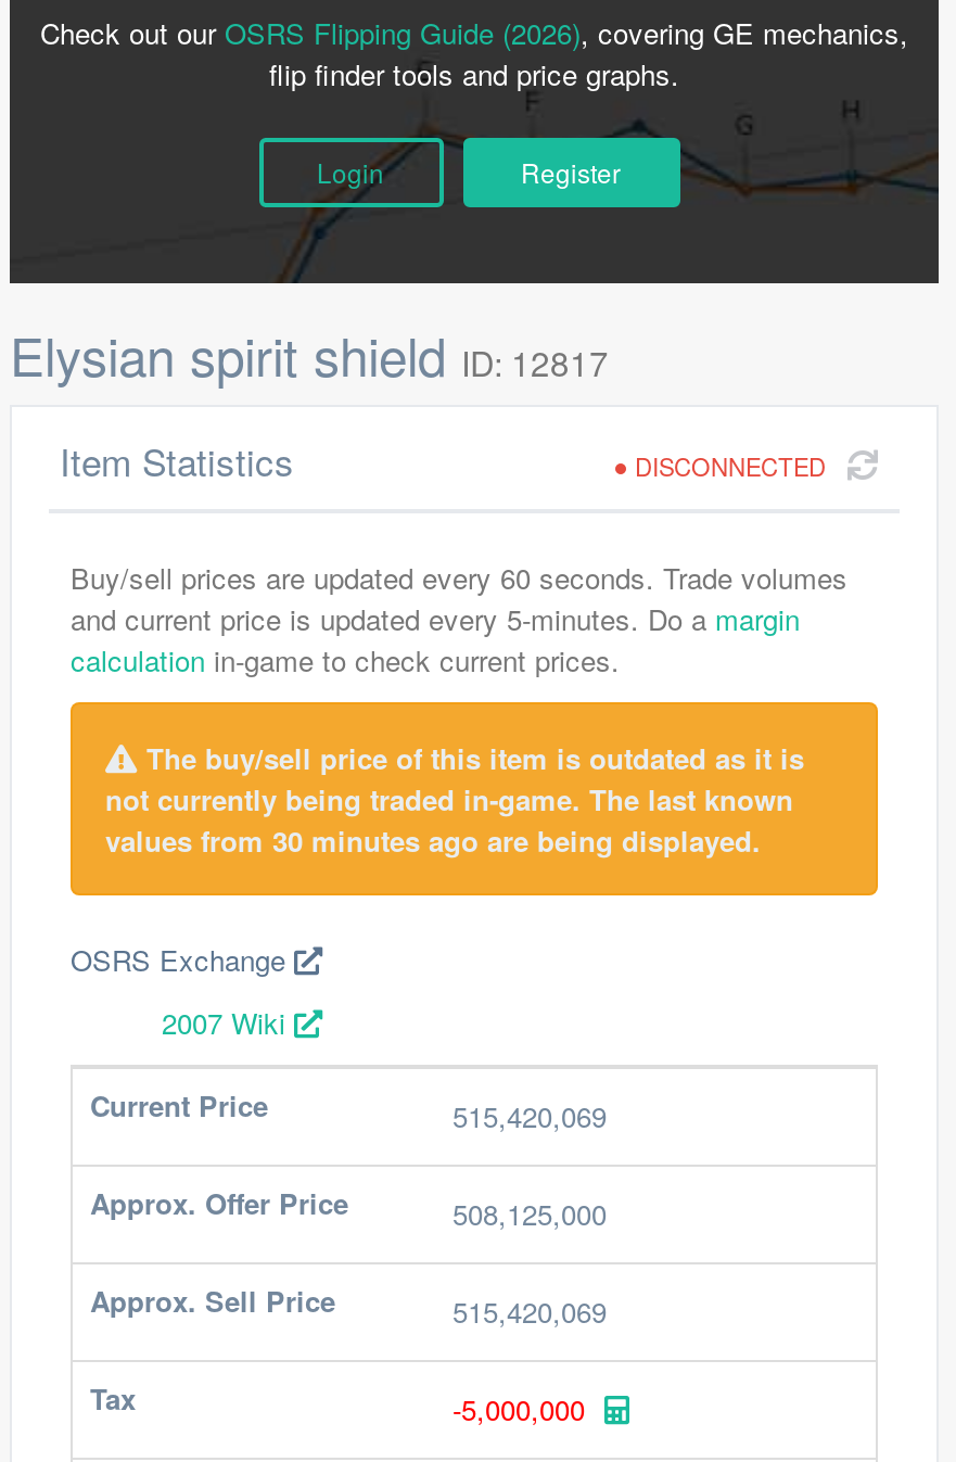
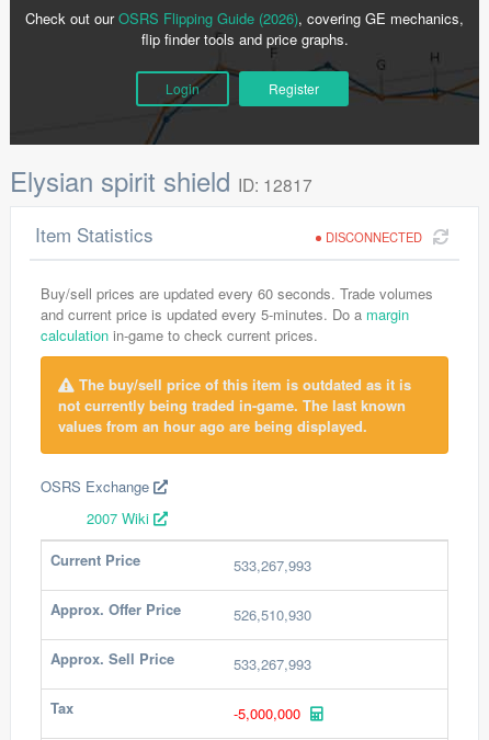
[105,819,761,861] values from 30 minutes ago are being displayed. -> [58,415,367,436] values from an hour ago are being displayed.
[452,1095,607,1136] 515,420,069 -> [234,555,311,576] 533,267,993
[452,1193,607,1234] 508,125,000 -> [234,604,311,625] 526,510,930
[452,1291,607,1332] 515,420,069 -> [234,653,311,674] 533,267,993

